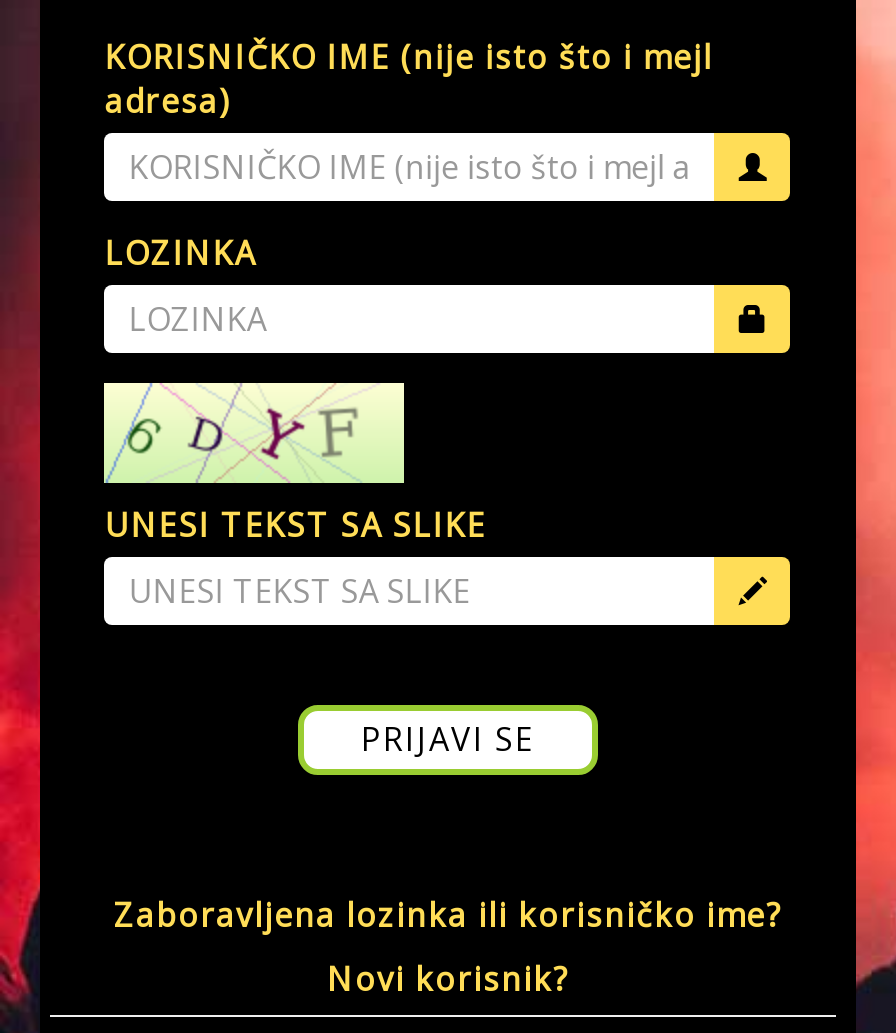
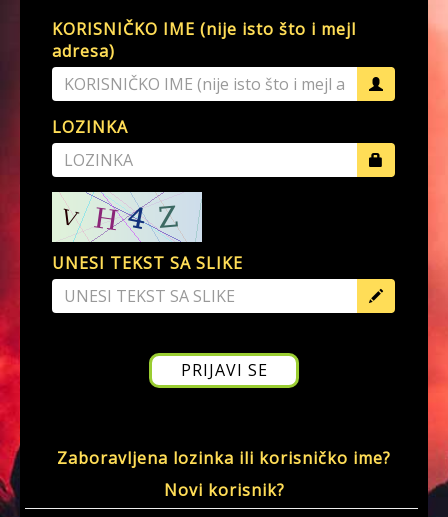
[106,383,404,483] [image] -> [53,192,202,242] [image]

